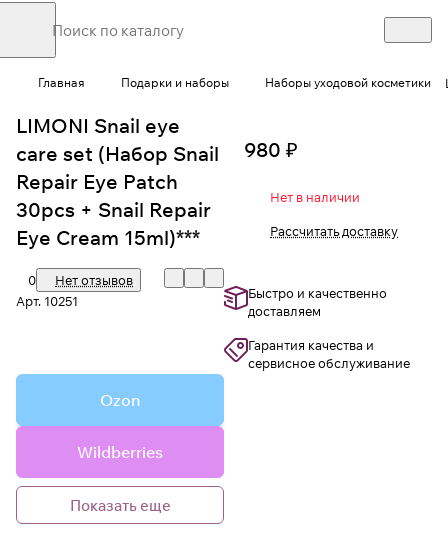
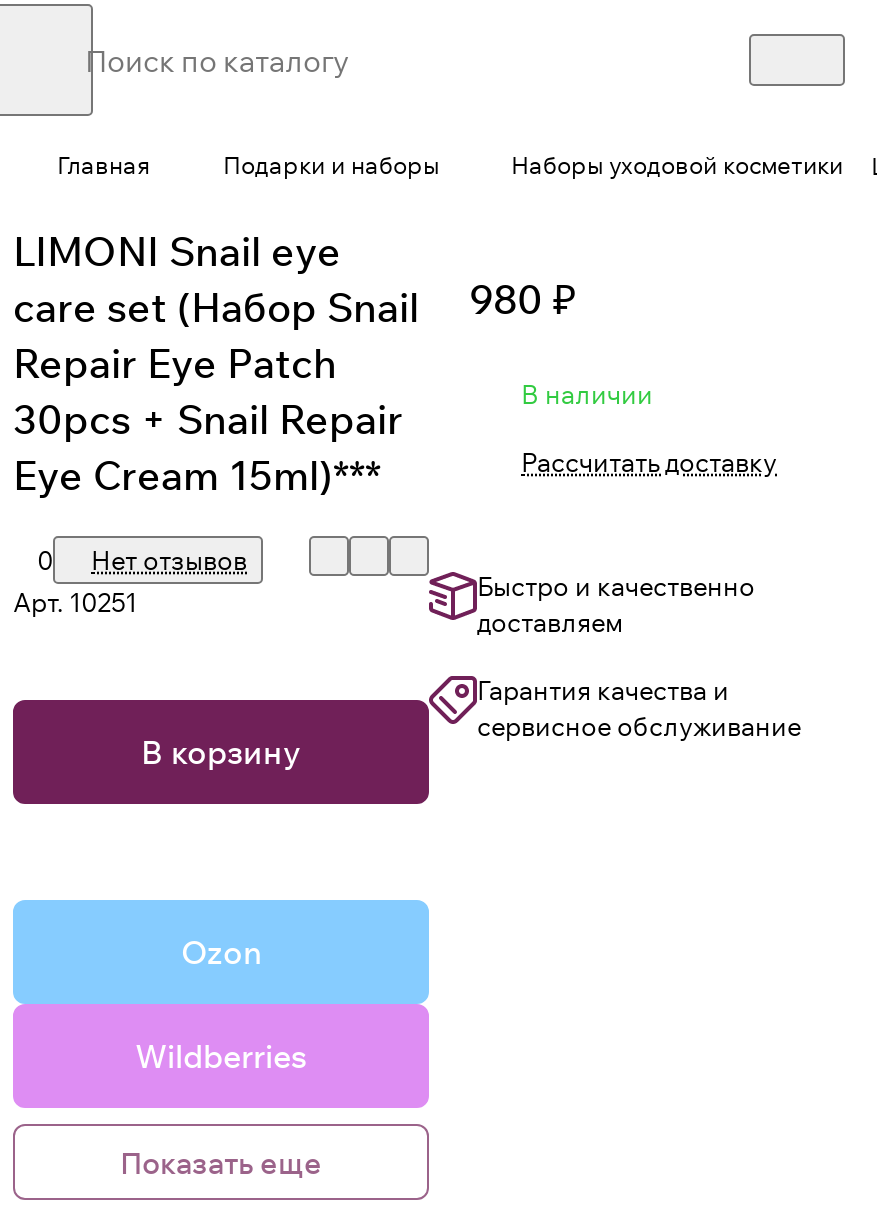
[270,189,360,205] Нет в наличии -> [521,378,653,410] В наличии
none -> [141,732,301,772] В корзину

